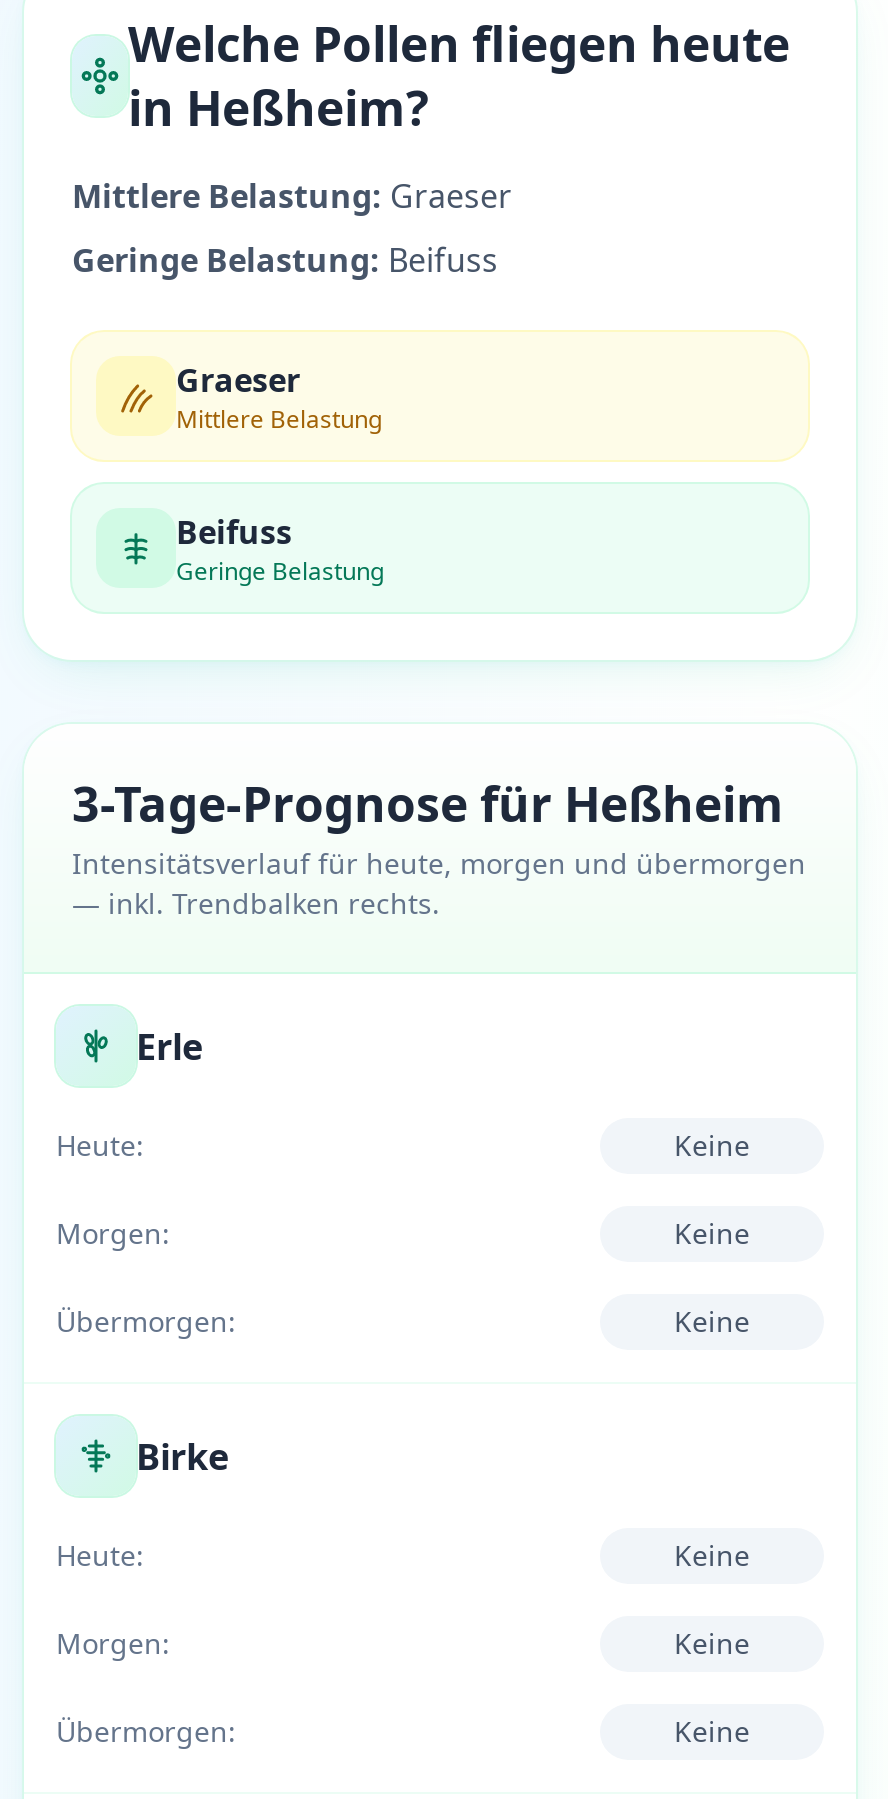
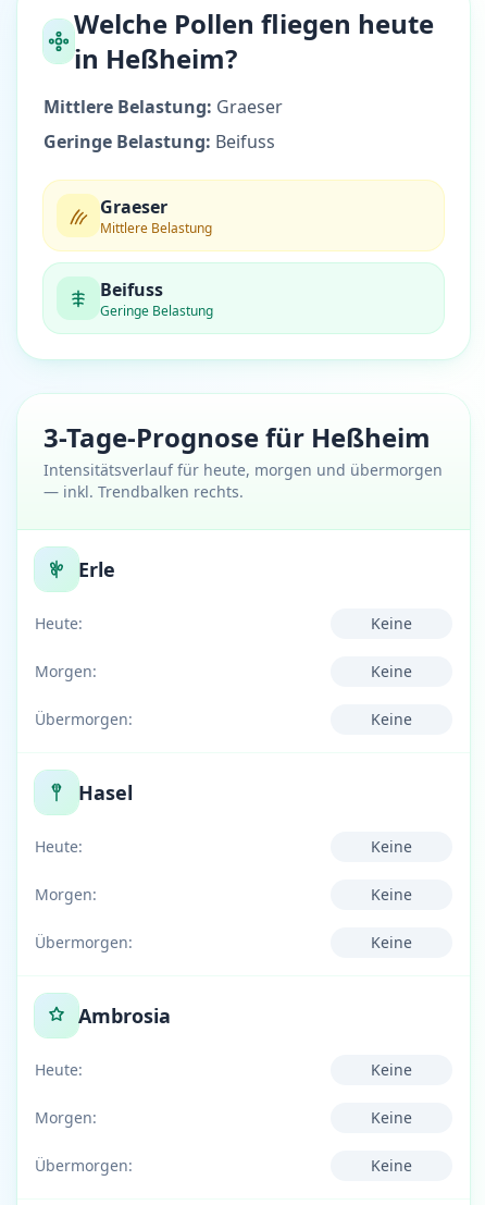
[136,1432,230,1480] Birke -> [35,779,412,1029] Hasel | Heute: | Keine | Morgen: | Keine | Übermorgen: | Keine | Ambrosia

